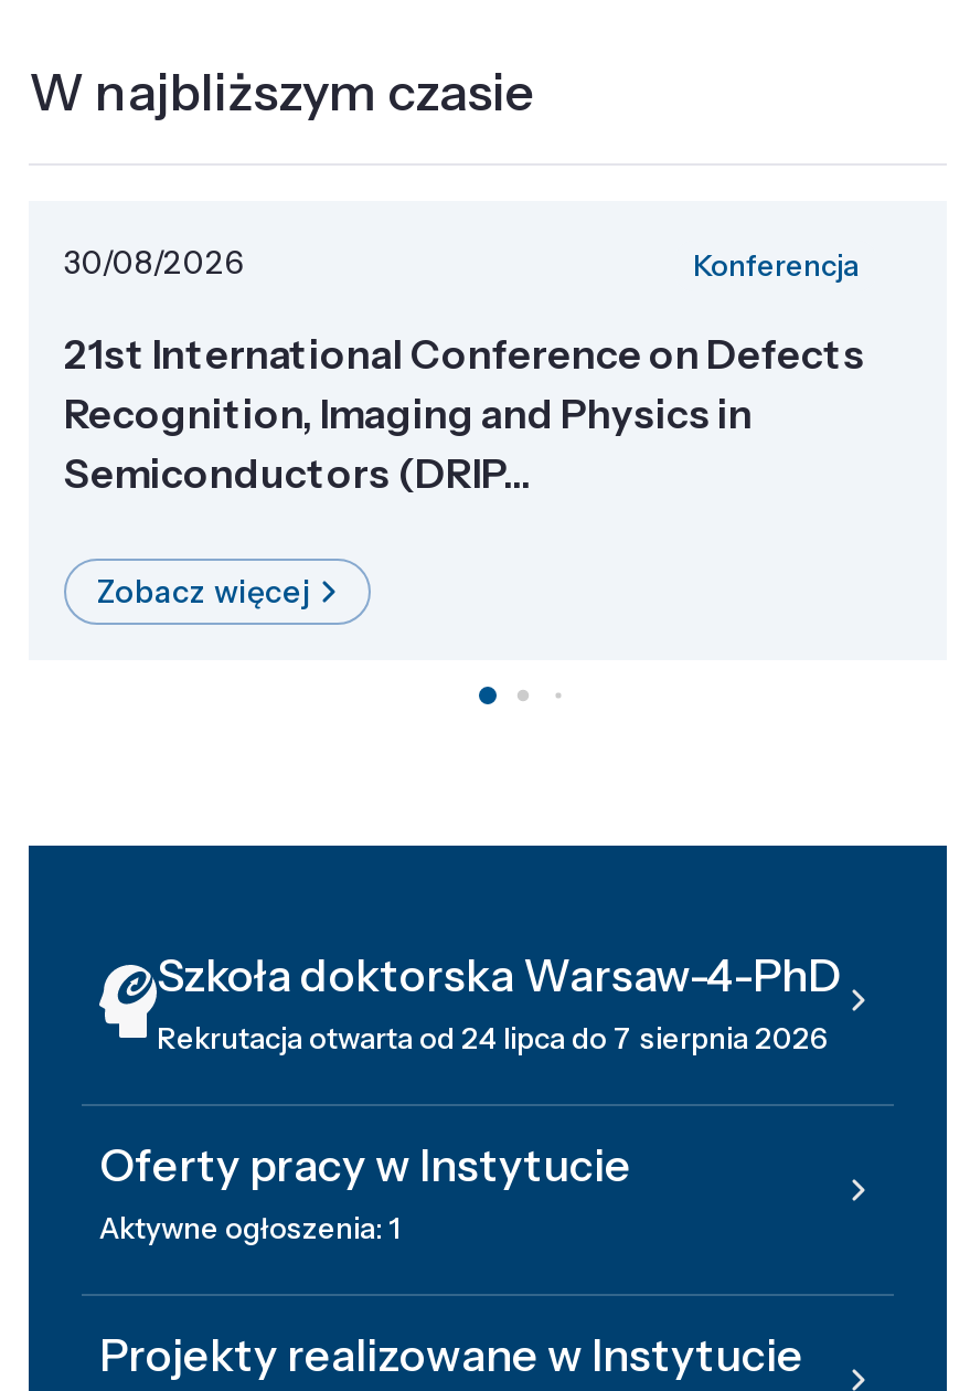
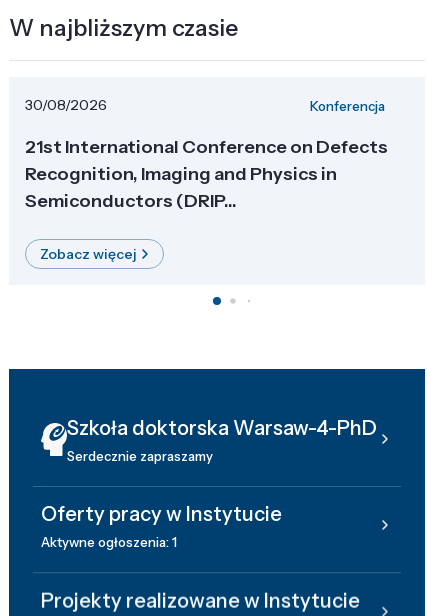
[157,1019,828,1055] Rekrutacja otwarta od 24 lipca do 7 sierpnia 2026 -> [67,448,213,464] Serdecznie zapraszamy

